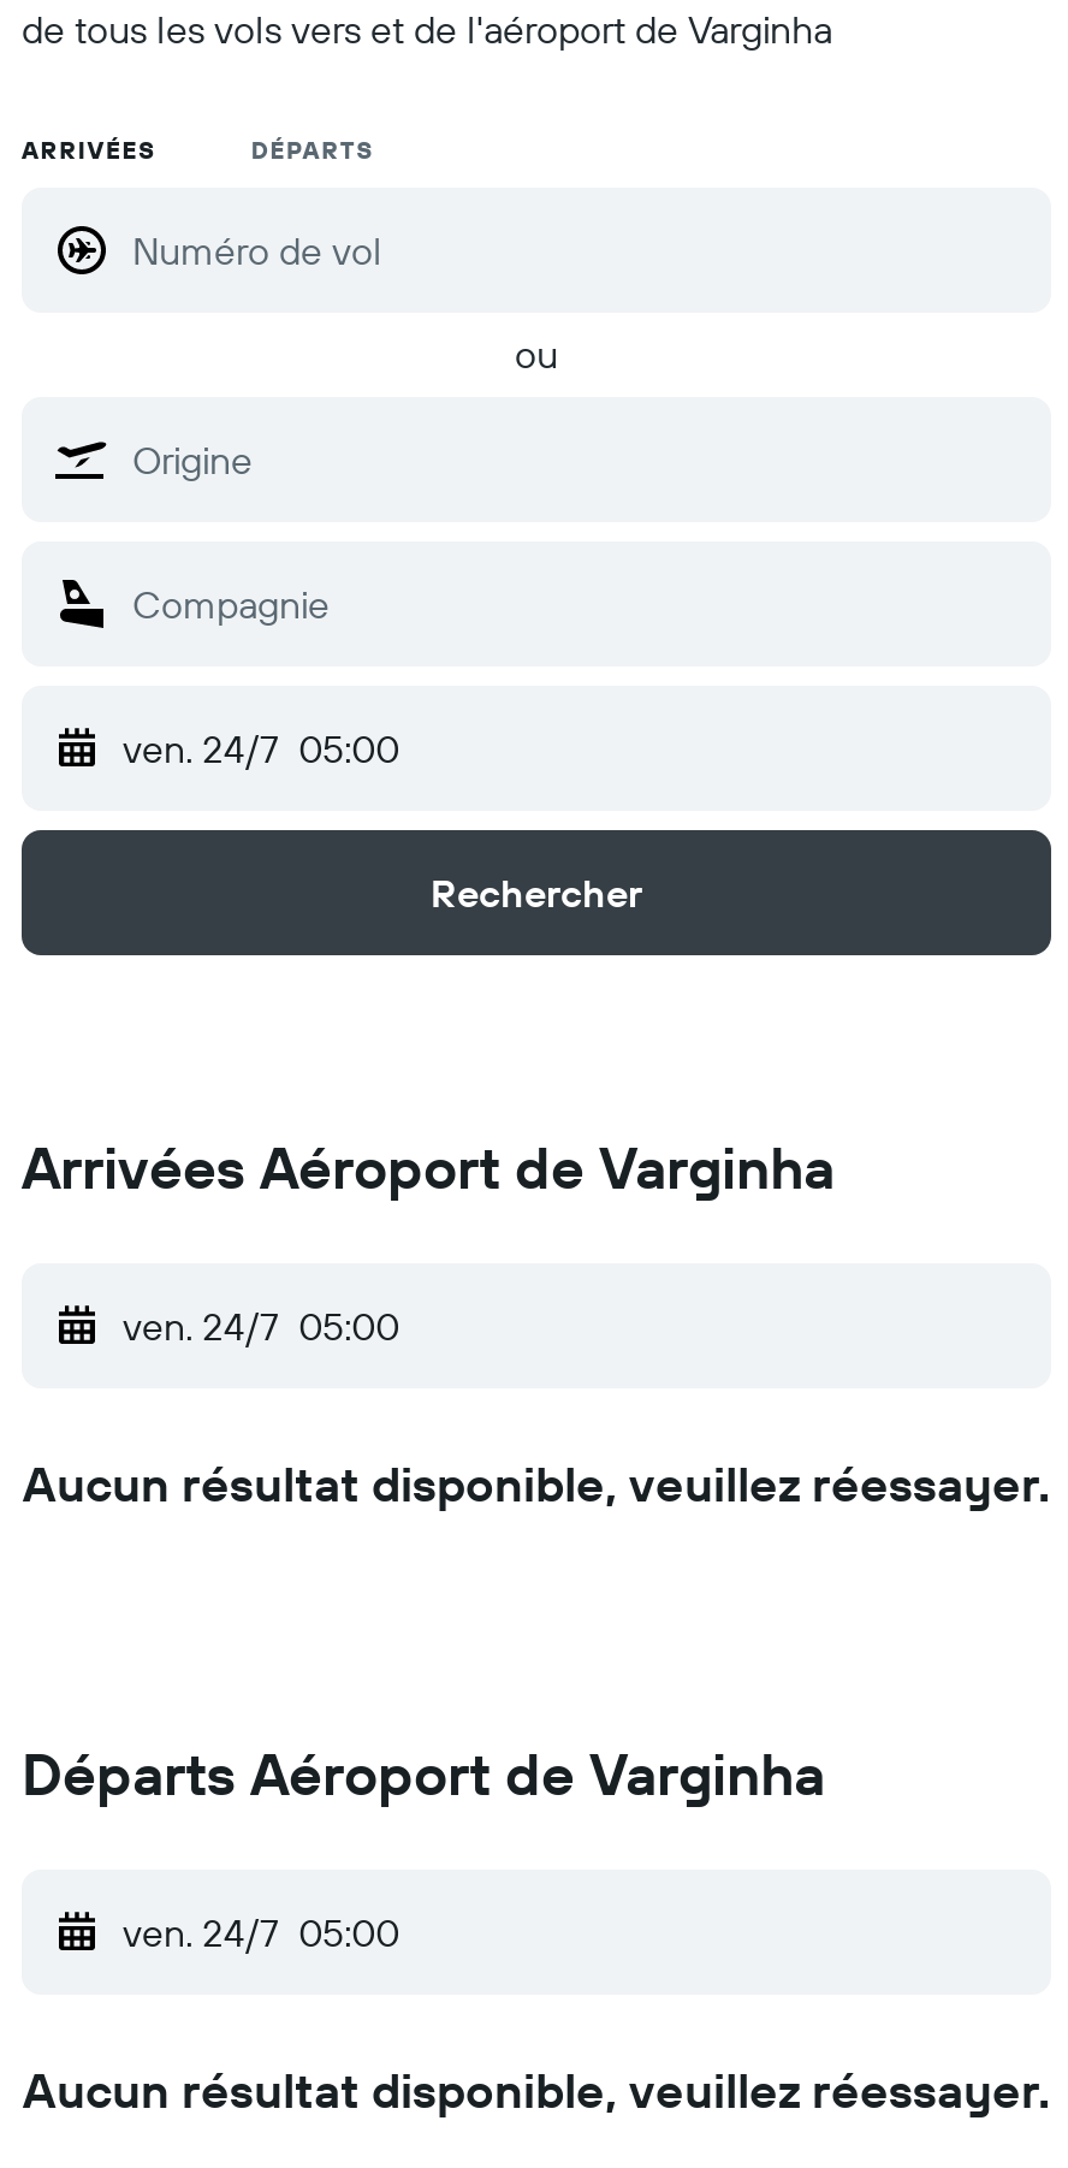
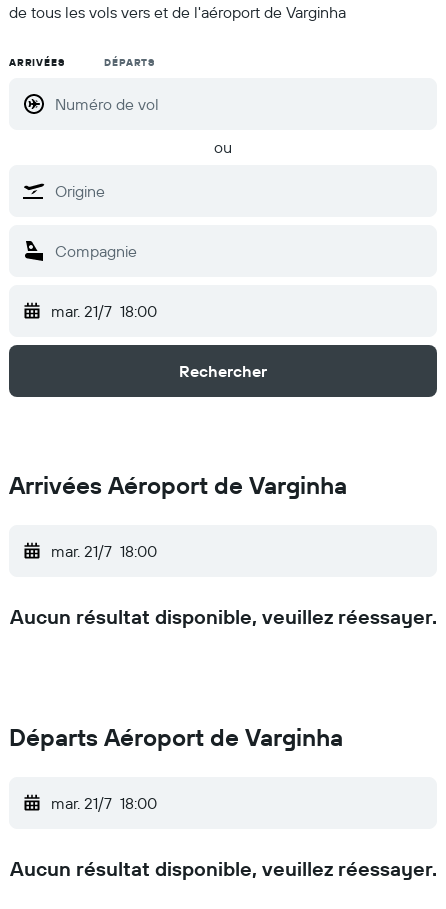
[123,724,399,772] ven. 24/7 05:00 -> [51,301,157,321] mar. 21/7 18:00
[123,1302,399,1350] ven. 24/7 05:00 -> [51,541,157,561] mar. 21/7 18:00
[123,1908,399,1956] ven. 24/7 05:00 -> [51,793,157,813] mar. 21/7 18:00

